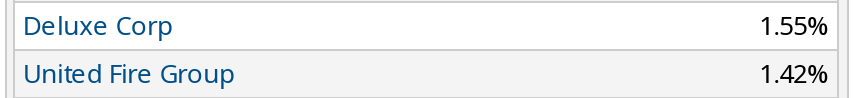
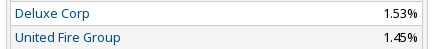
[759,8,829,44] 1.55% -> [383,4,418,22] 1.53%
[759,56,829,92] 1.42% -> [383,28,418,46] 1.45%

